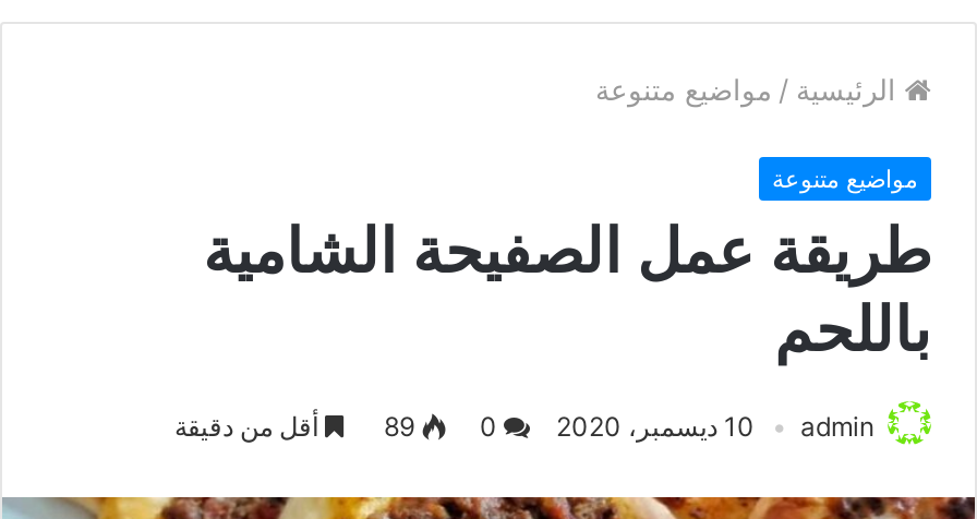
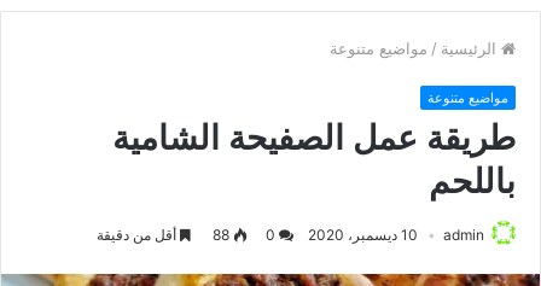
[384,410,414,443] 89 -> [213,226,229,244] 88

